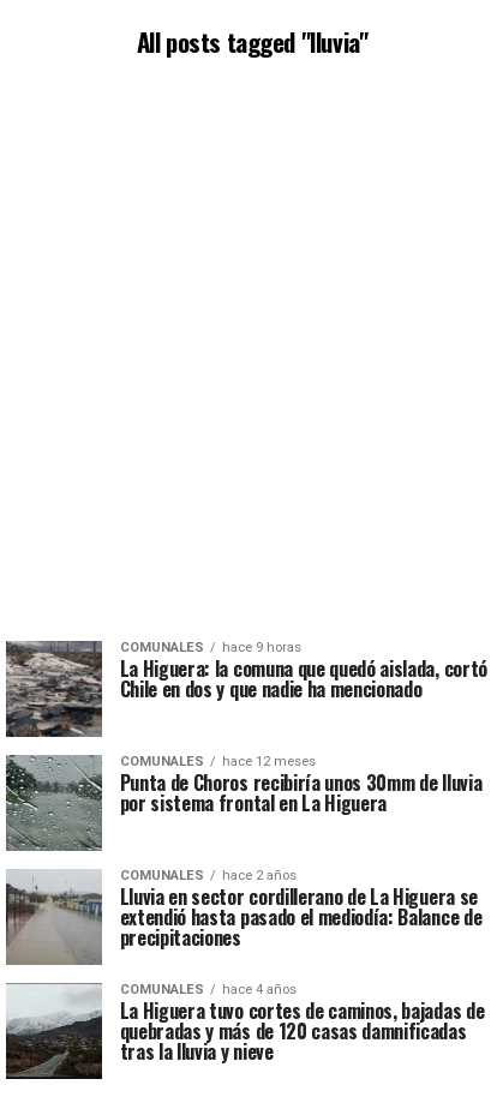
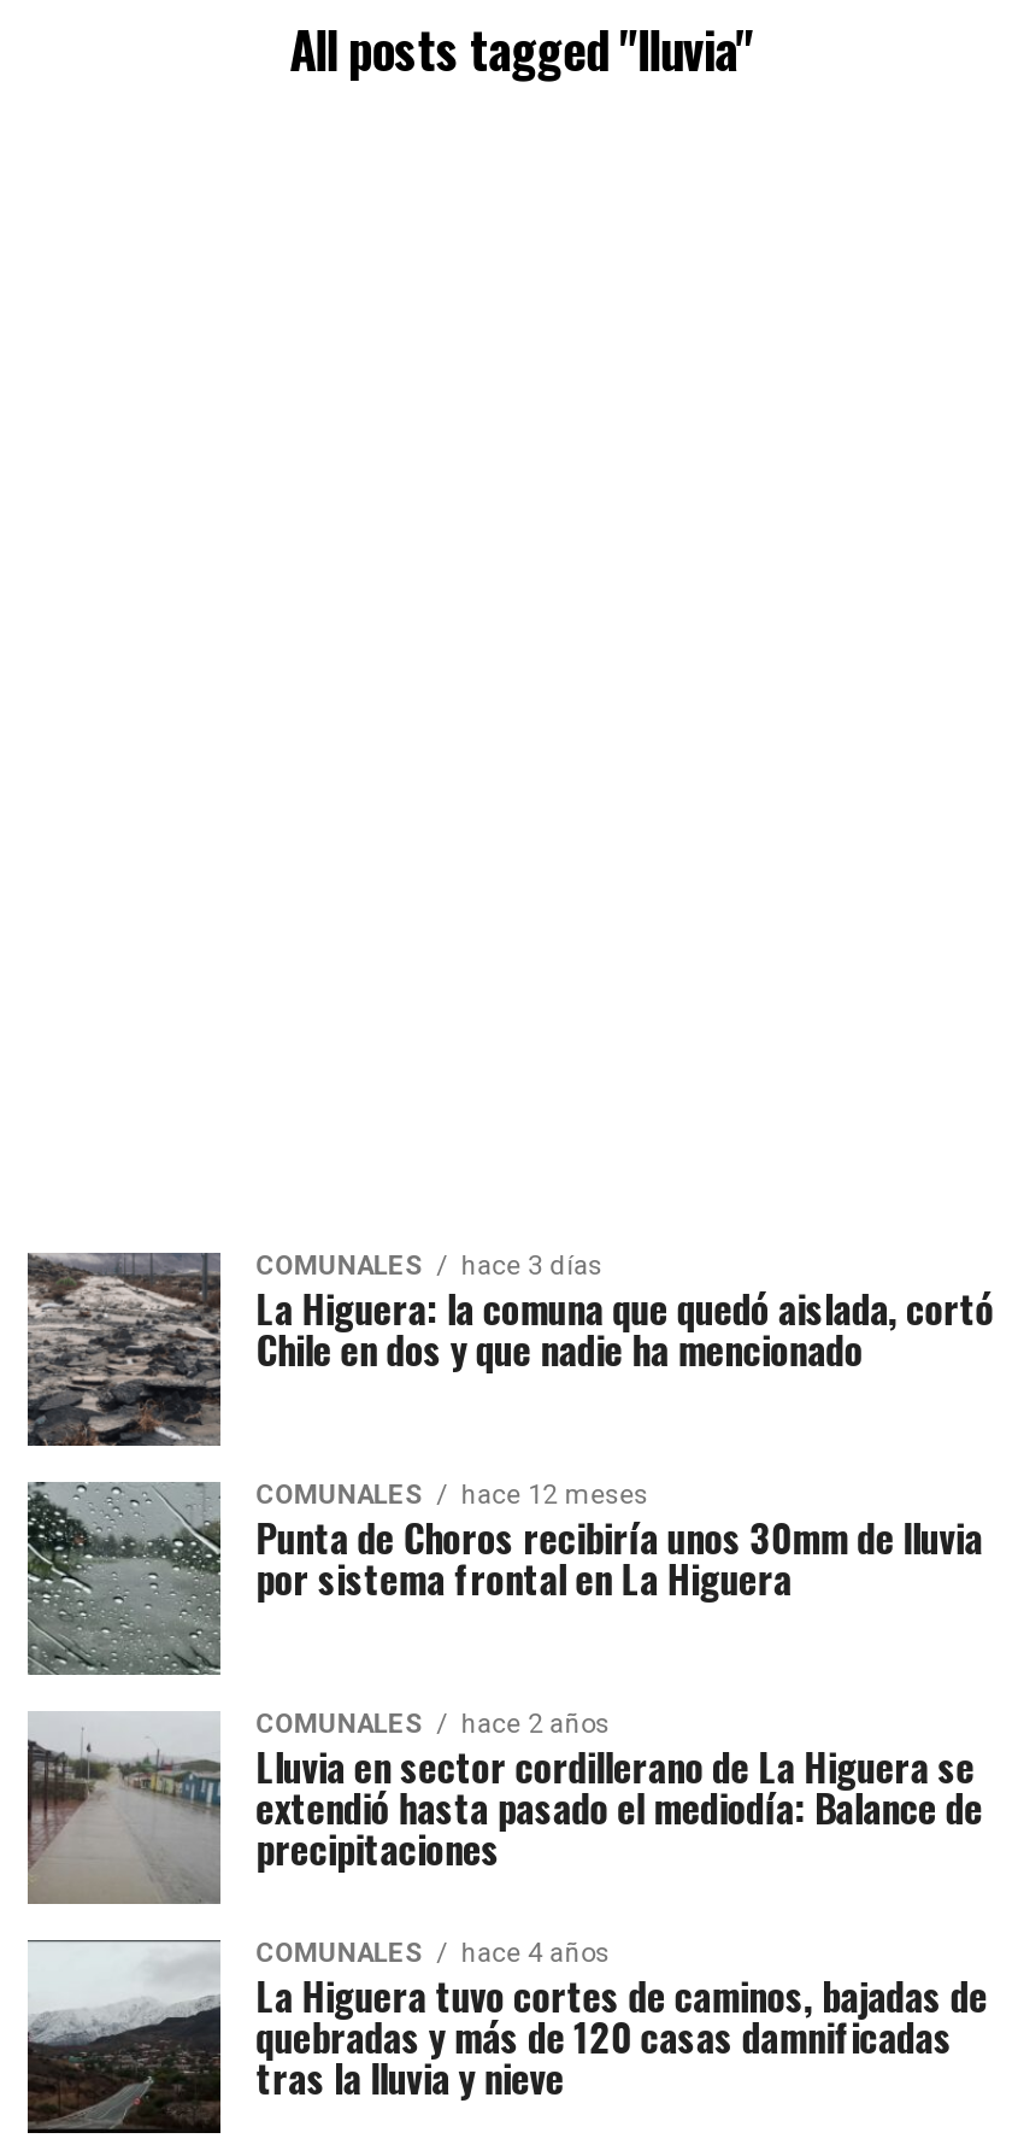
[120,640,301,655] COMUNALES hace 9 horas -> [256,1250,603,1282] COMUNALES hace 3 días

